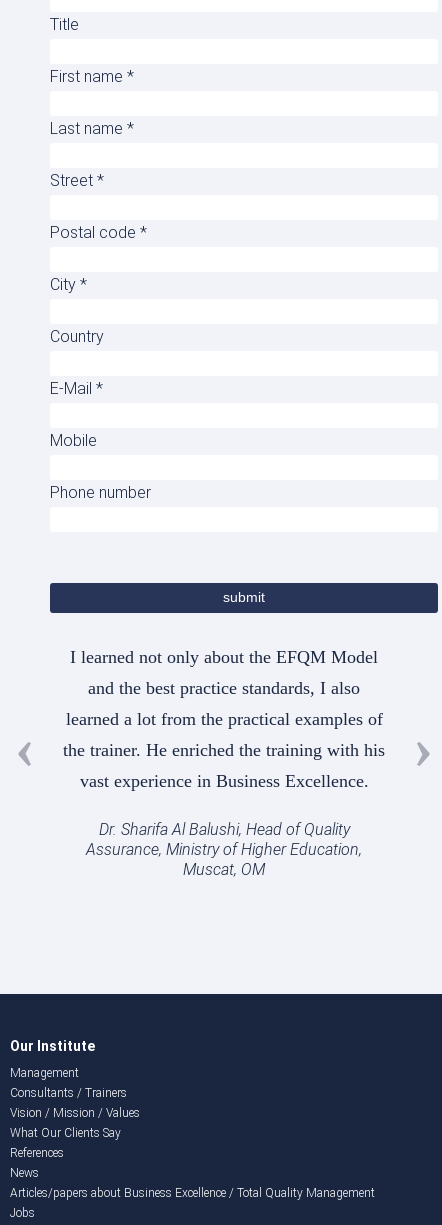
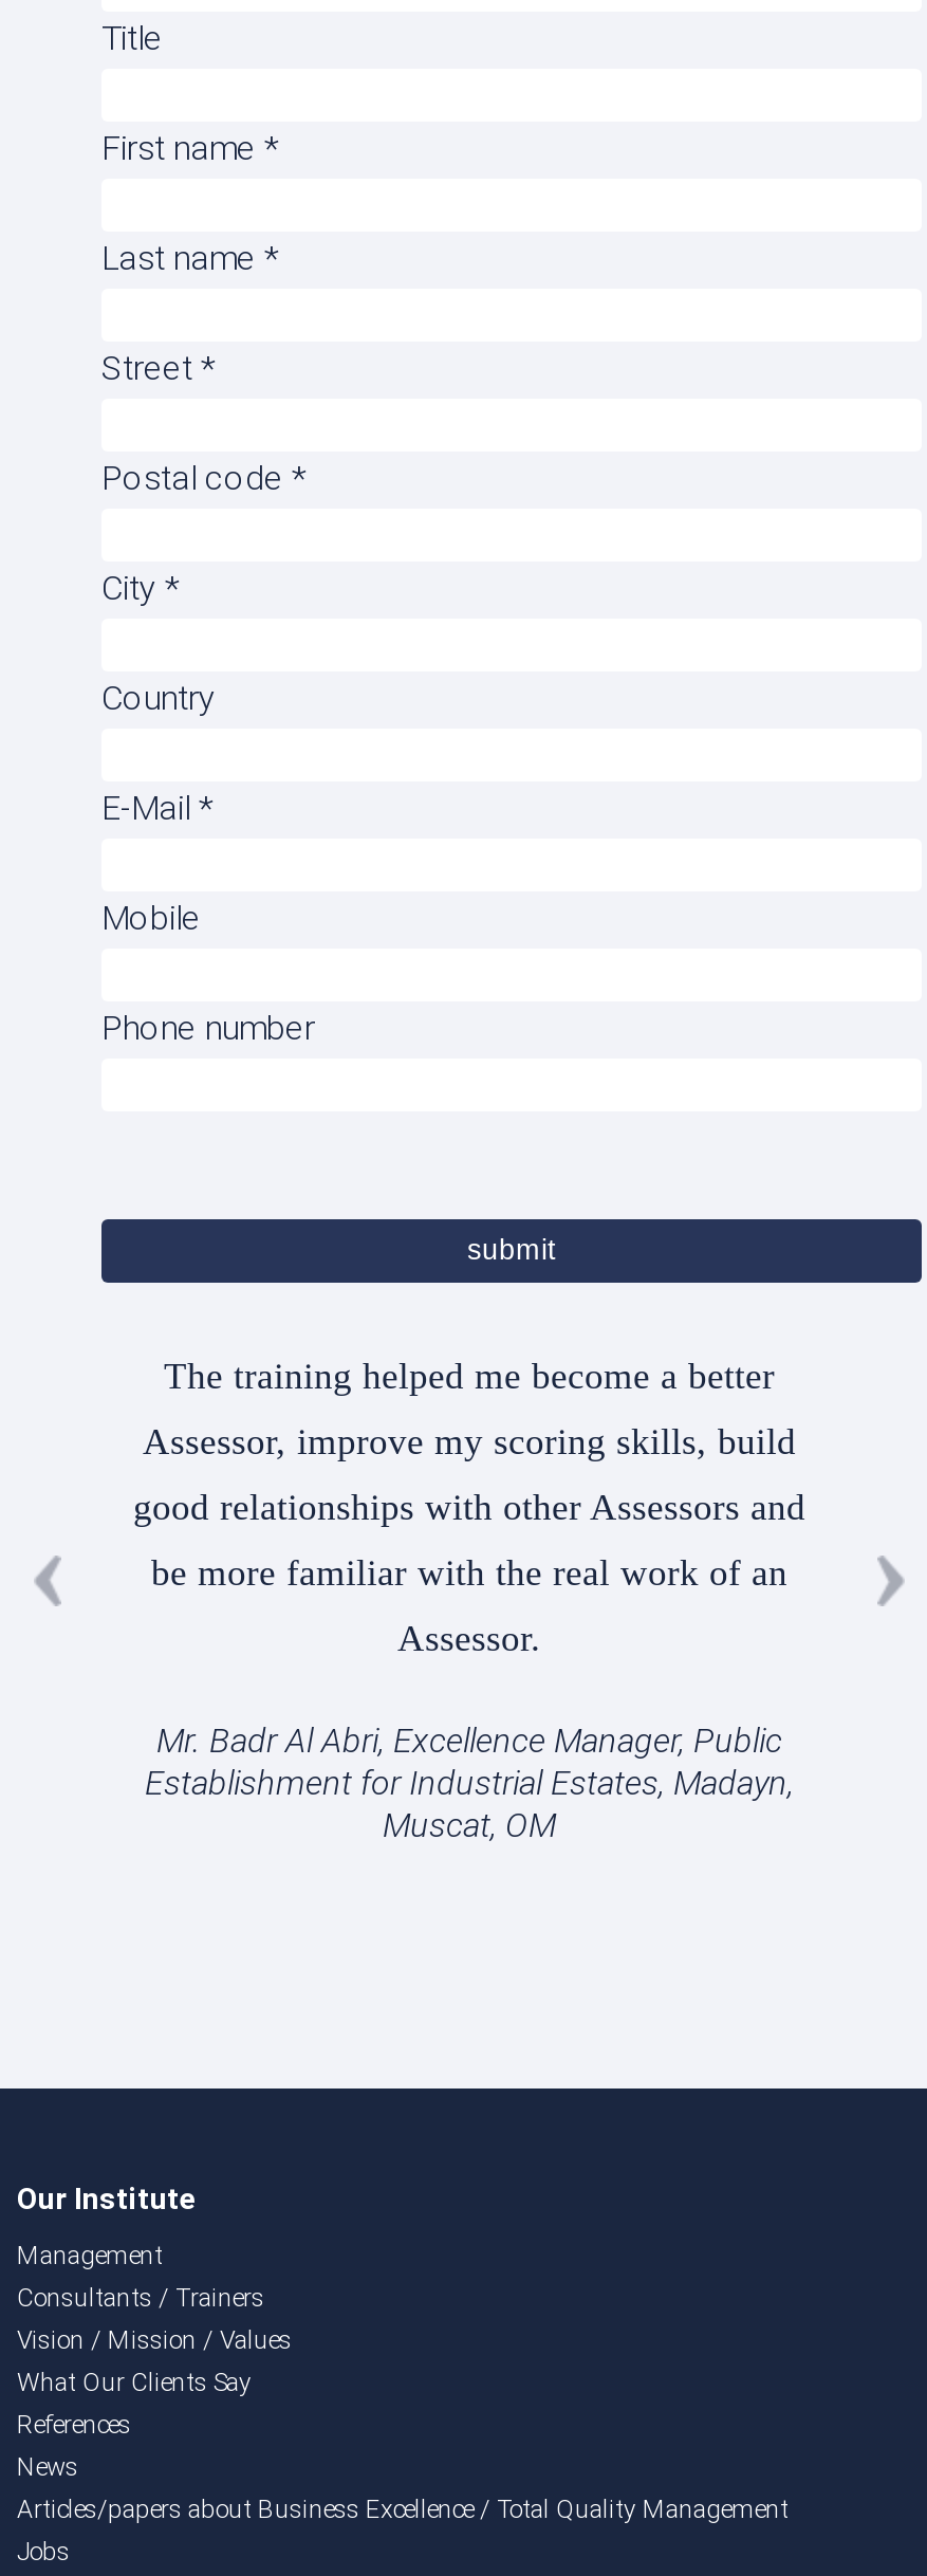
[70,647,378,667] I learned not only about the EFQM Model -> [164,1355,775,1397] The training helped me become a better
[88,678,360,698] and the best practice standards, I also -> [143,1420,796,1463] Assessor, improve my scoring skills, build
[65,709,382,729] learned a lot from the practical examples of -> [133,1486,805,1528] good relationships with other Assessors and
[63,740,385,760] the trainer. He enriched the training with his -> [151,1552,787,1594] be more familiar with the real work of an
[79,771,368,791] vast experience in Business Excellence. -> [397,1617,541,1659] Assessor.
[86,820,362,859] Dr. Sharifa Al Balushi, Head of Quality | Assurance, Ministry of Higher Education, -> [145,1721,794,1803] Mr. Badr Al Abri, Excellence Manager, Public | Establishment for Industrial Estates, Madayn,

